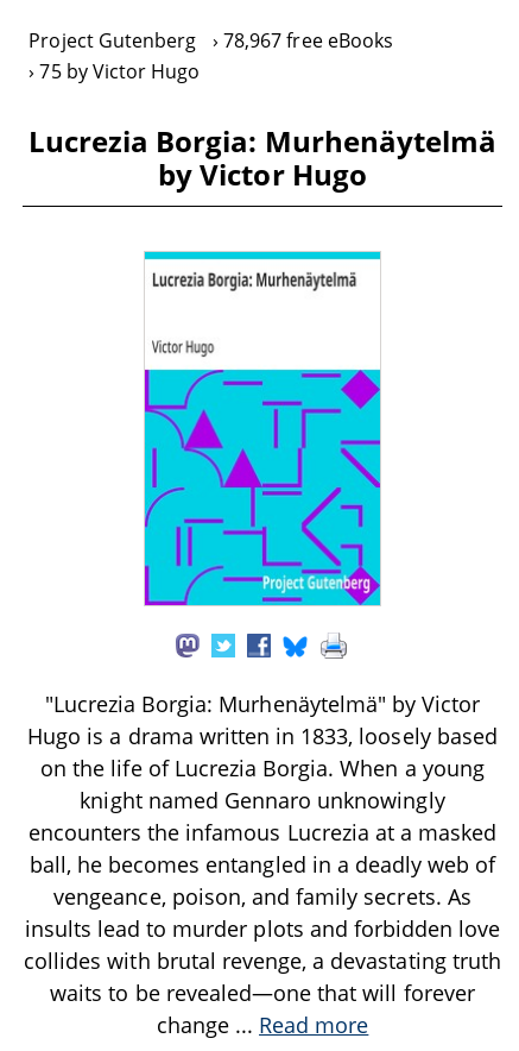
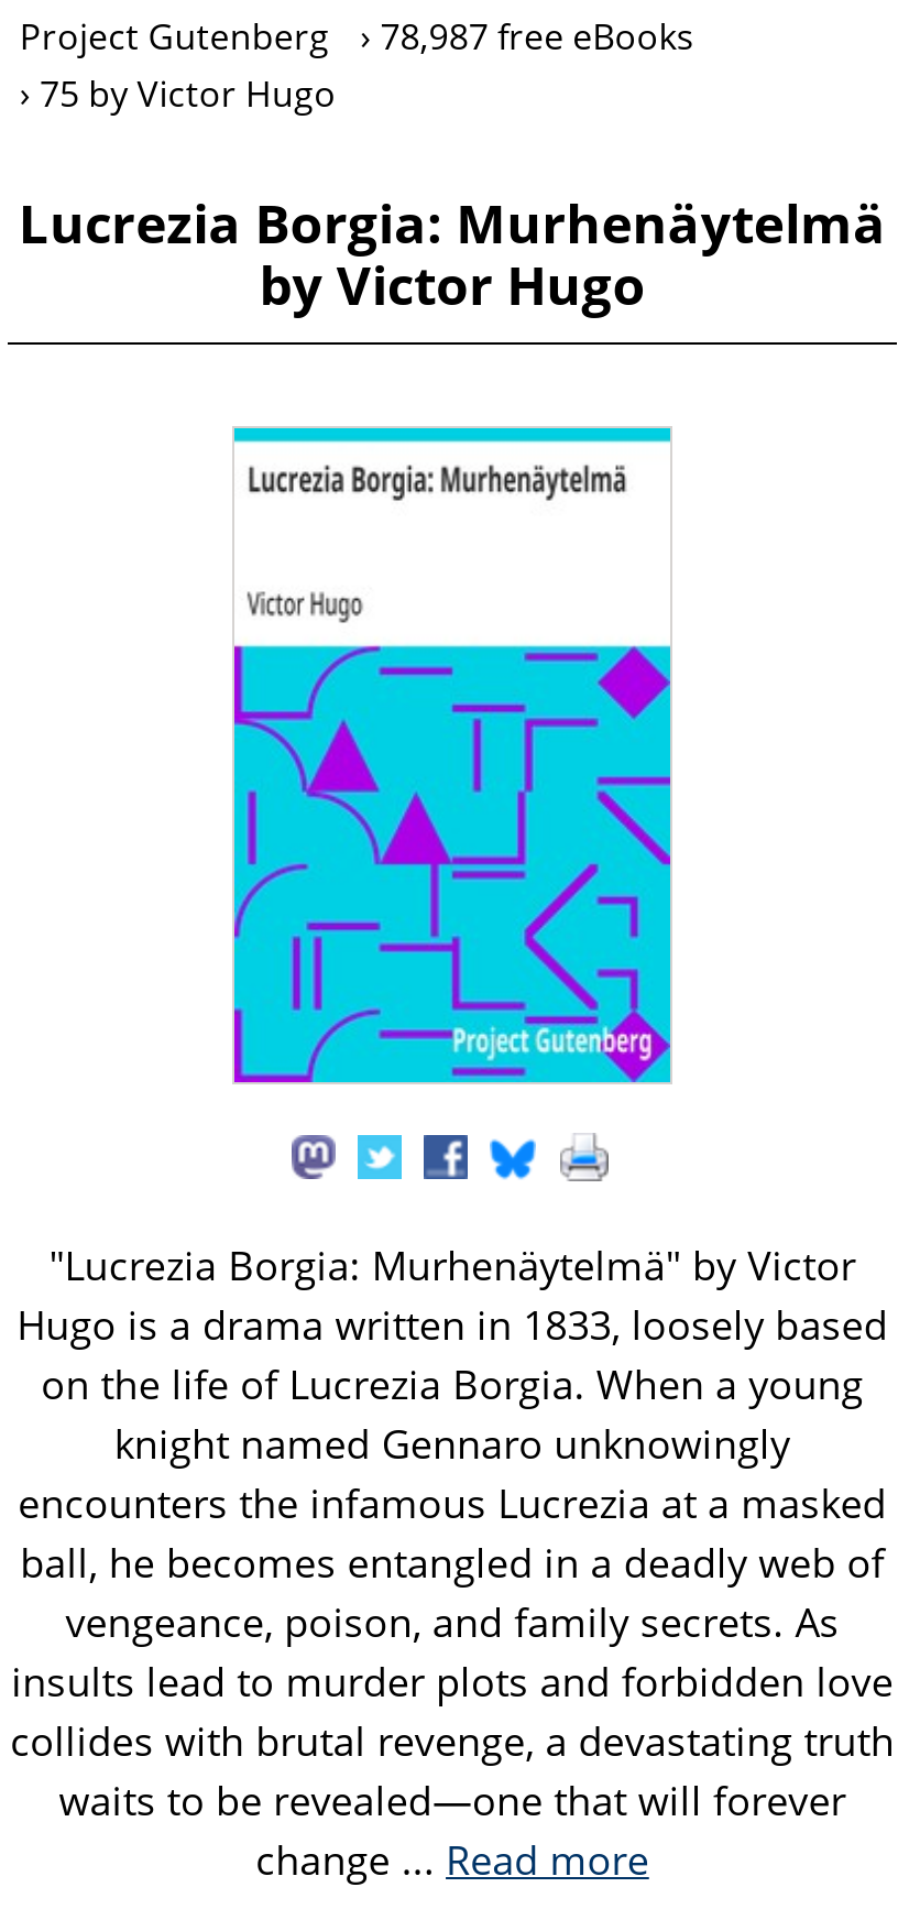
[29,27,393,54] Project Gutenberg 78,967 free eBooks -> [20,12,694,61] Project Gutenberg 78,987 free eBooks

